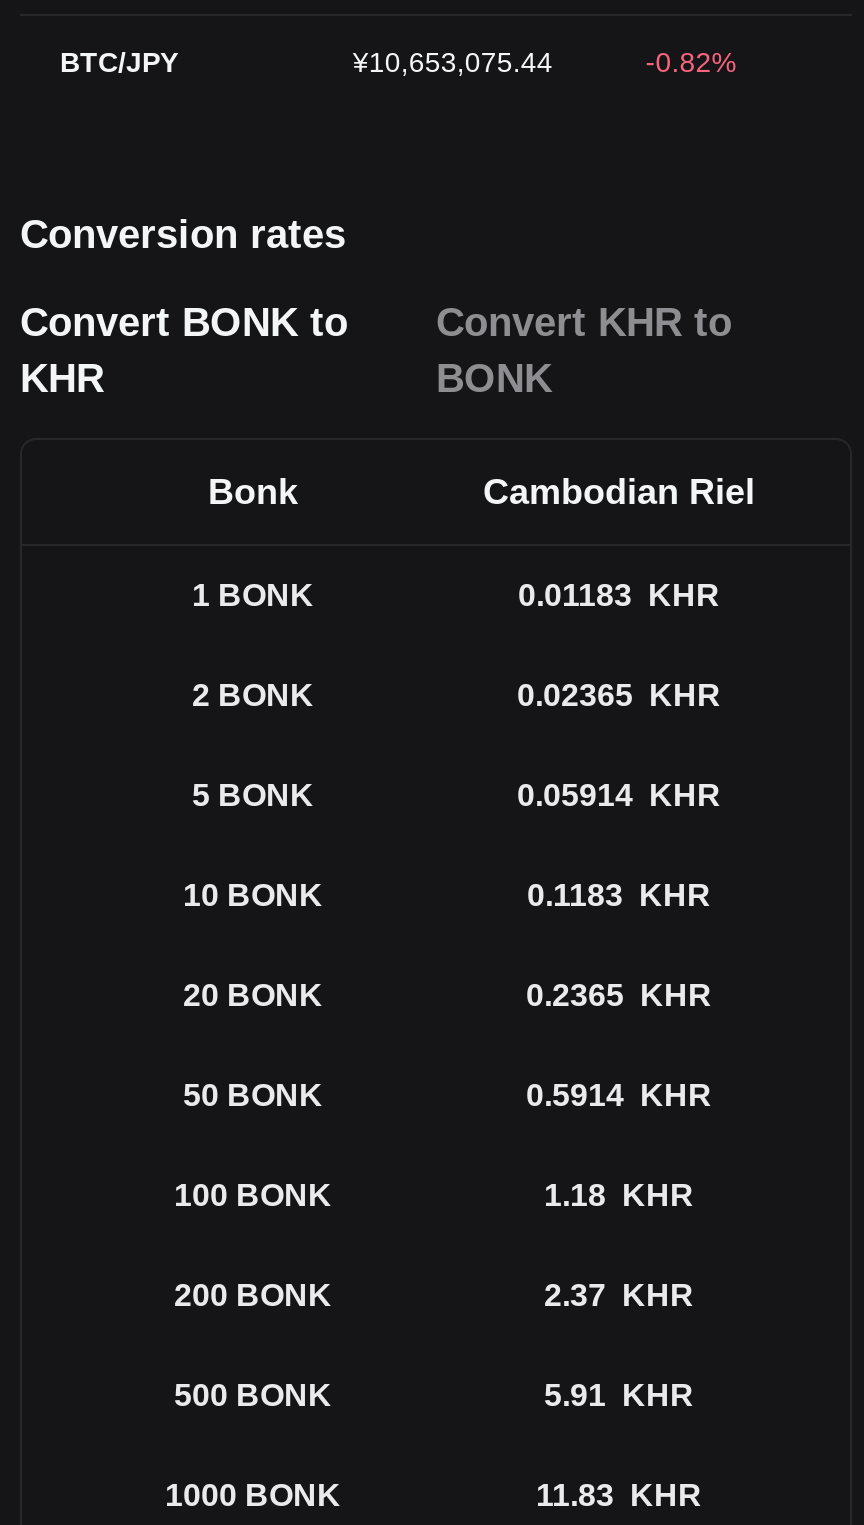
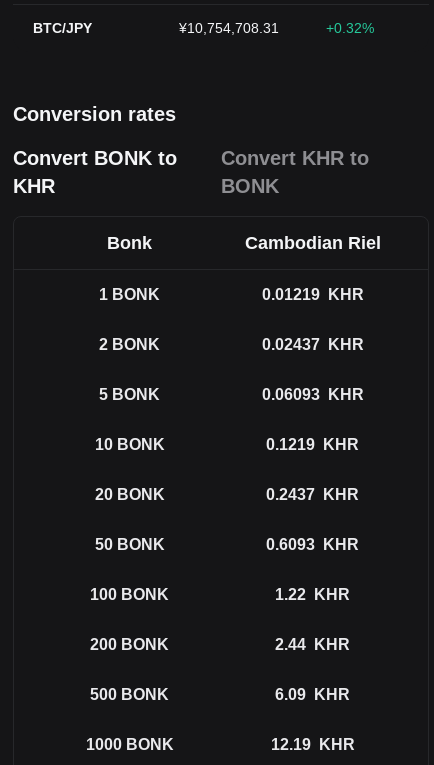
[353,46,553,78] ¥10,653,075.44 -> [179,20,279,36] ¥10,754,708.31
[646,46,736,78] -0.82% -> [326,20,374,36] +0.32%
[518,578,720,612] 0.01183 KHR -> [261,286,363,303] 0.01219 KHR
[517,678,721,712] 0.02365 KHR -> [261,336,363,353] 0.02437 KHR
[517,778,721,812] 0.05914 KHR -> [261,386,363,403] 0.06093 KHR
[527,878,711,912] 0.1183 KHR -> [266,436,359,453] 0.1219 KHR
[526,978,712,1012] 0.2365 KHR -> [266,486,359,503] 0.2437 KHR
[526,1078,712,1112] 0.5914 KHR -> [266,536,359,553] 0.6093 KHR
[544,1178,694,1212] 1.18 KHR -> [275,586,350,603] 1.22 KHR
[544,1278,694,1312] 2.37 KHR -> [275,636,350,653] 2.44 KHR
[544,1378,694,1412] 5.91 KHR -> [275,686,350,703] 6.09 KHR
[536,1478,702,1512] 11.83 KHR -> [270,736,354,753] 12.19 KHR

